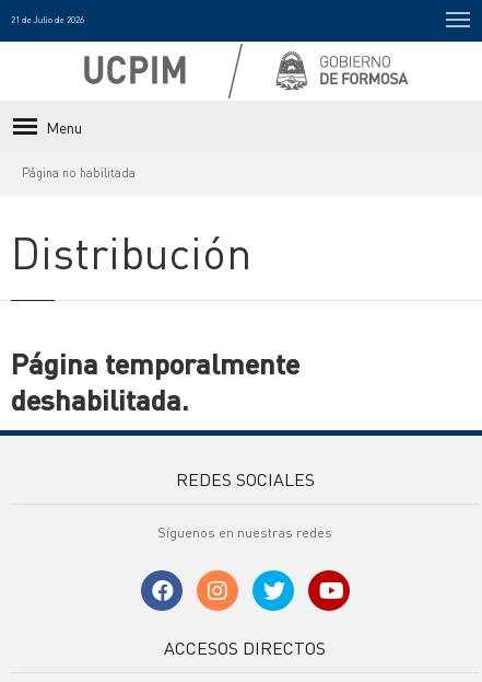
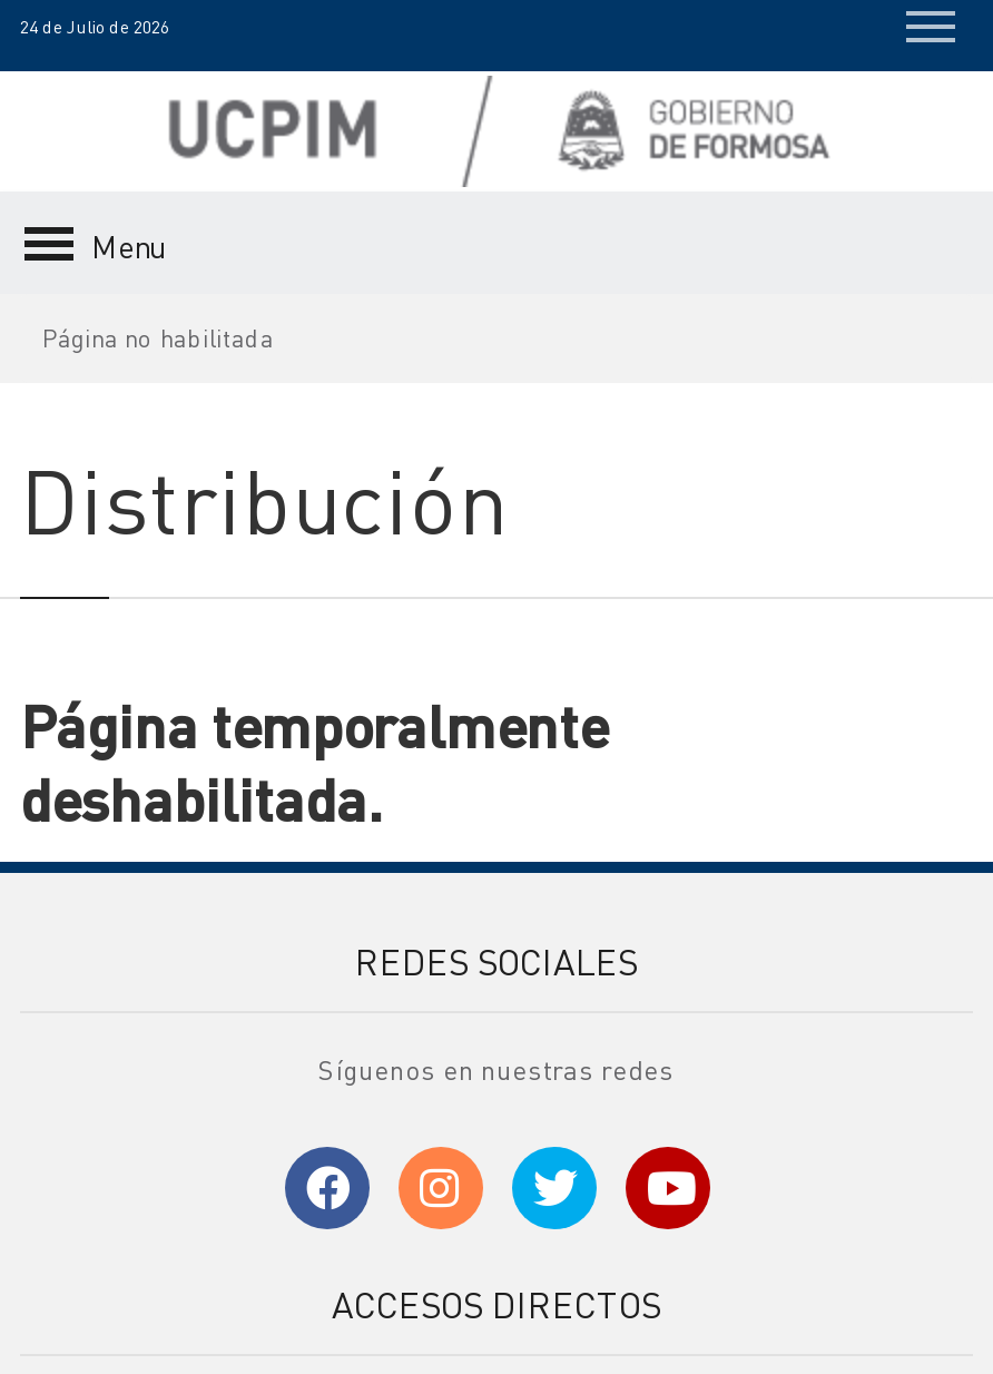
[11,14,84,25] 21 de Julio de 2026 -> [20,16,169,38] 24 de Julio de 2026

